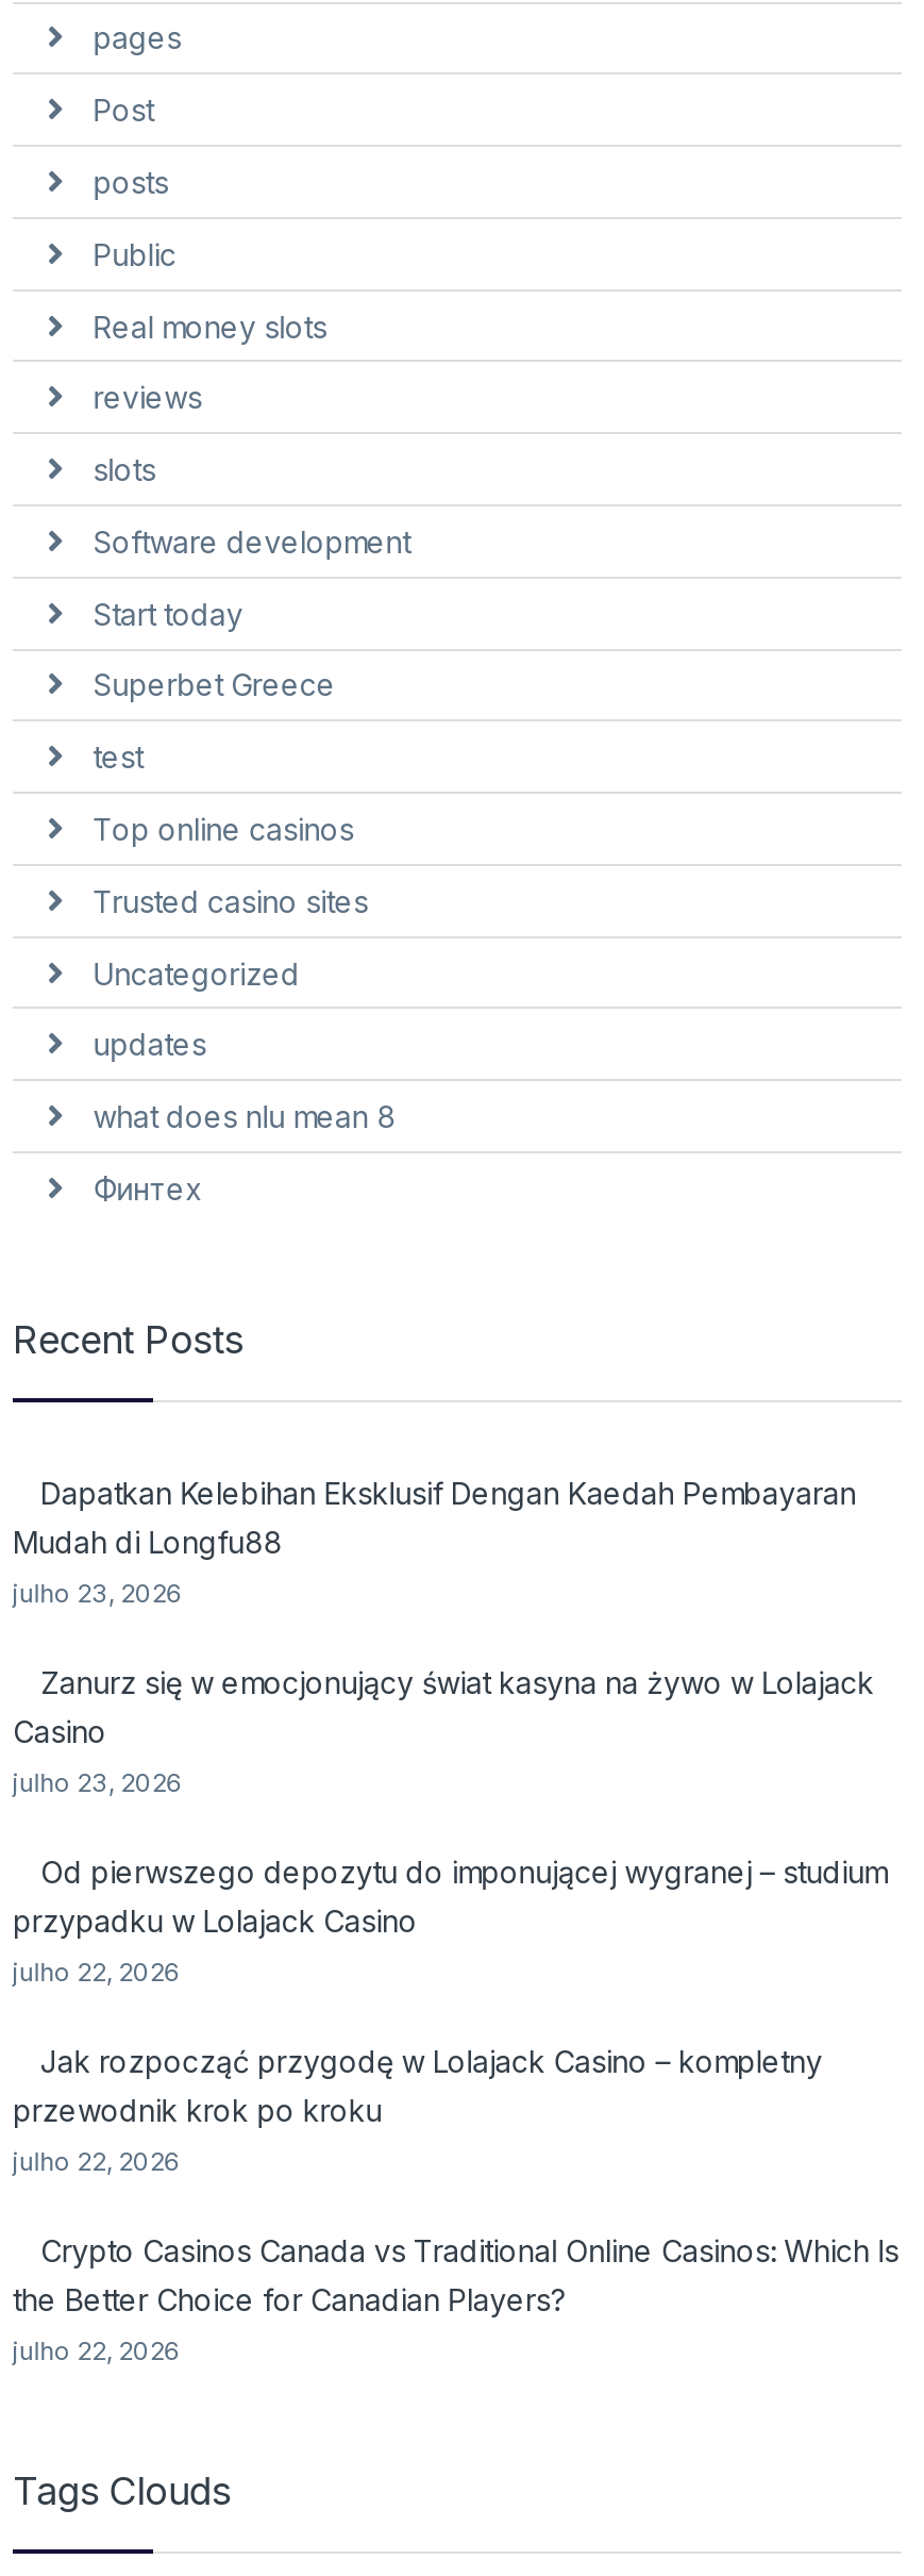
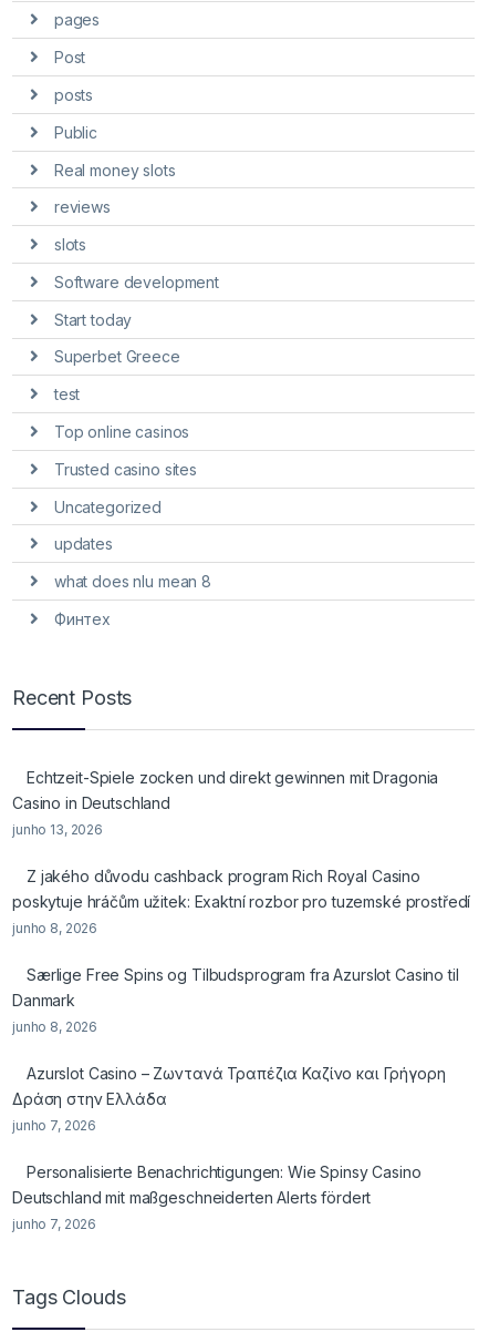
[13,1476,856,1561] Dapatkan Kelebihan Eksklusif Dengan Kaedah Pembayaran | Mudah di Longfu88 -> [12,768,438,813] Echtzeit-Spiele zocken und direkt gewinnen mit Dragonia | Casino in Deutschland
[13,1578,183,1610] julho 23, 2026 -> [12,822,103,838] junho 13, 2026
[13,1665,874,1750] Zanurz się w emocjonujący świat kasyna na żywo w Lolajack | Casino -> [12,867,471,911] Z jakého důvodu cashback program Rich Royal Casino | poskytuje hráčům užitek: Exaktní rozbor pro tuzemské prostředí
[13,1767,183,1799] julho 23, 2026 -> [12,920,98,937] junho 8, 2026
[13,1854,887,1940] Od pierwszego depozytu do imponującej wygranej – studium | przypadku w Lolajack Casino -> [12,966,459,1010] Særlige Free Spins og Tilbudsprogram fra Azurslot Casino til | Danmark
[13,1957,181,1988] julho 22, 2026 -> [12,1019,98,1035] junho 8, 2026
[13,2044,822,2129] Jak rozpocząć przygodę w Lolajack Casino – kompletny | przewodnik krok po kroku -> [12,1064,445,1109] Azurslot Casino – Ζωντανά Τραπέζια Καζίνο και Γρήγορη | Δράση στην Ελλάδα
[13,2146,181,2178] julho 22, 2026 -> [12,1117,96,1134] junho 7, 2026
[13,2233,898,2318] Crypto Casinos Canada vs Traditional Online Casinos: Which Is | the Better Choice for Canadian Players? -> [12,1163,421,1207] Personalisierte Benachrichtigungen: Wie Spinsy Casino | Deutschland mit maßgeschneiderten Alerts fördert
[13,2335,181,2367] julho 22, 2026 -> [12,1216,96,1233] junho 7, 2026

